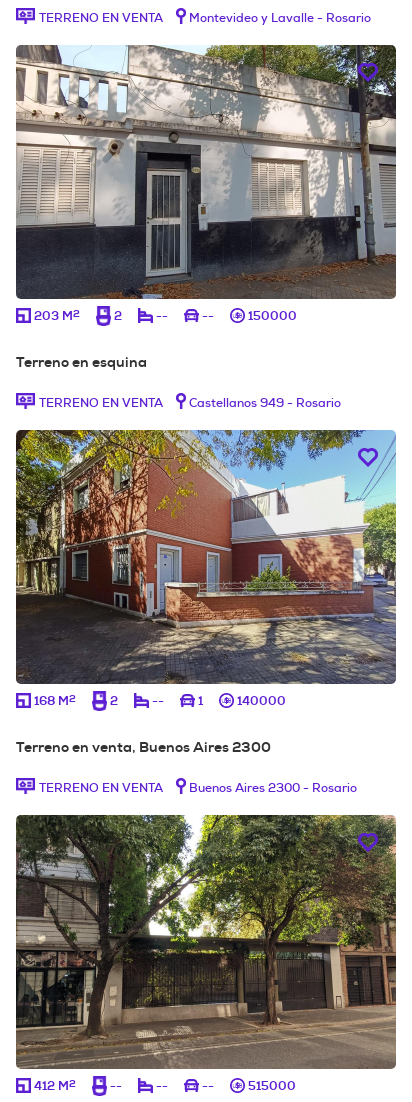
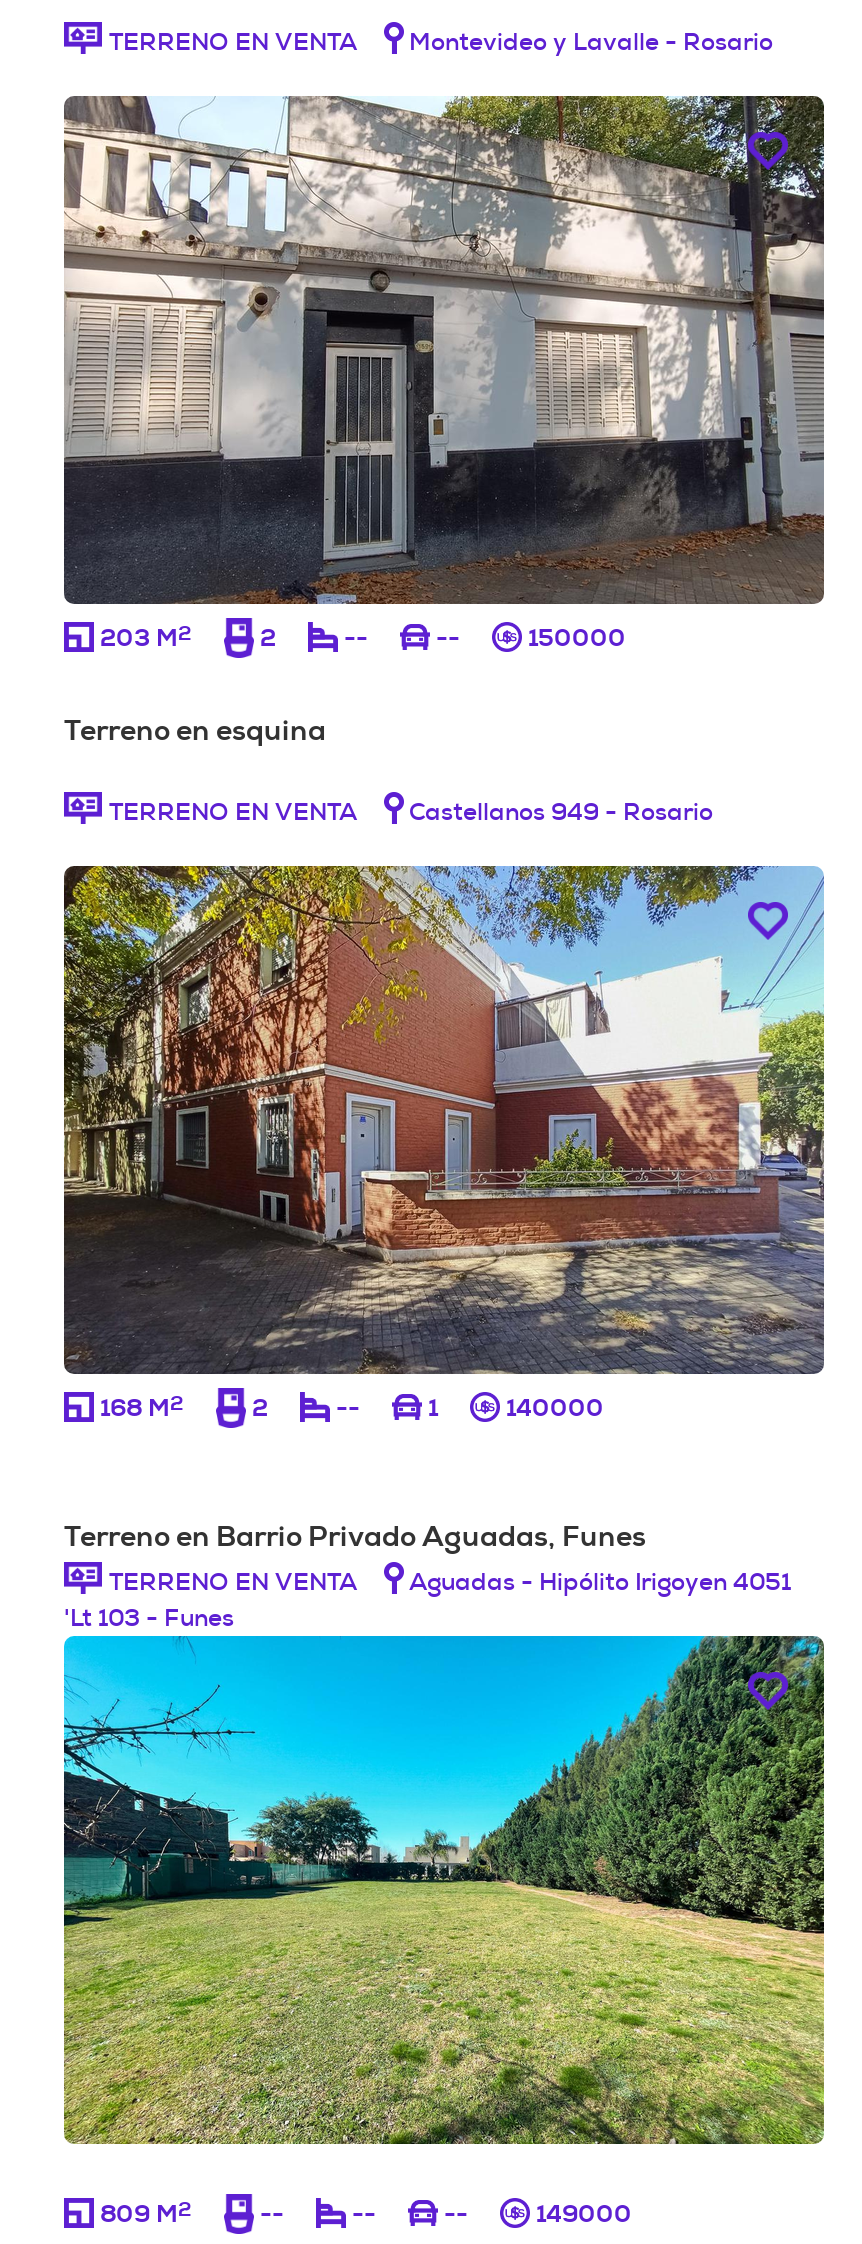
[16,739,271,756] Terreno en venta, Buenos Aires 2300 -> [64,1520,646,1554] Terreno en Barrio Privado Aguadas, Funes
[185,780,356,796] Buenos Aires 2300 - Rosario -> [64,1566,791,1634] Aguadas - Hipólito Irigoyen 4051 | 'Lt 103 - Funes
[15,814,397,1094] [image] | 412 M2 -> [62,1634,826,2230] [image] | 809 M2
[245,1079,296,1094] 515000 -> [530,2200,632,2230] 149000

